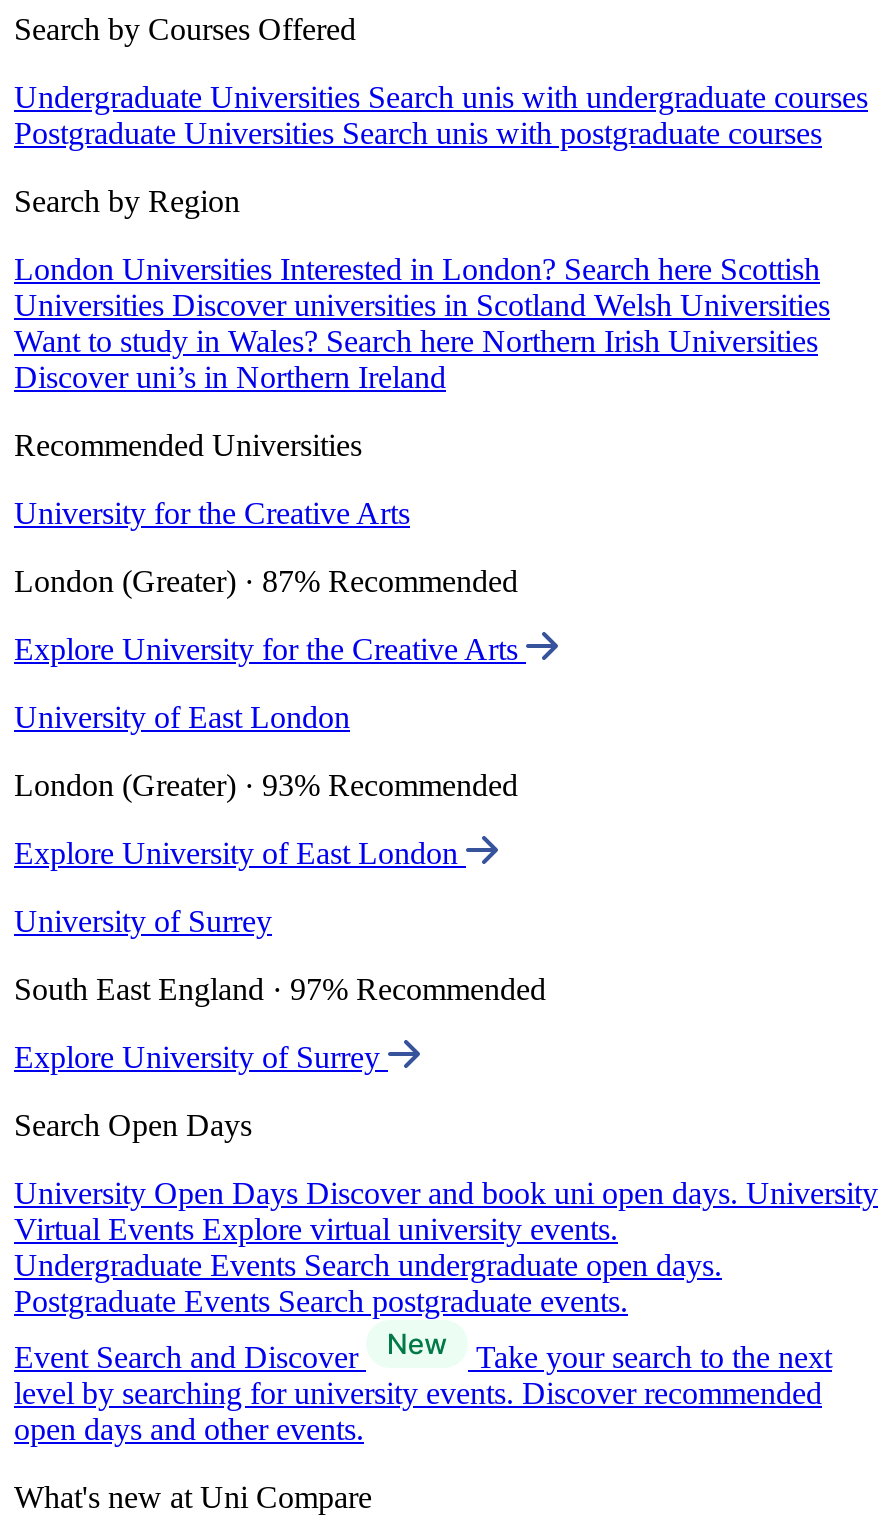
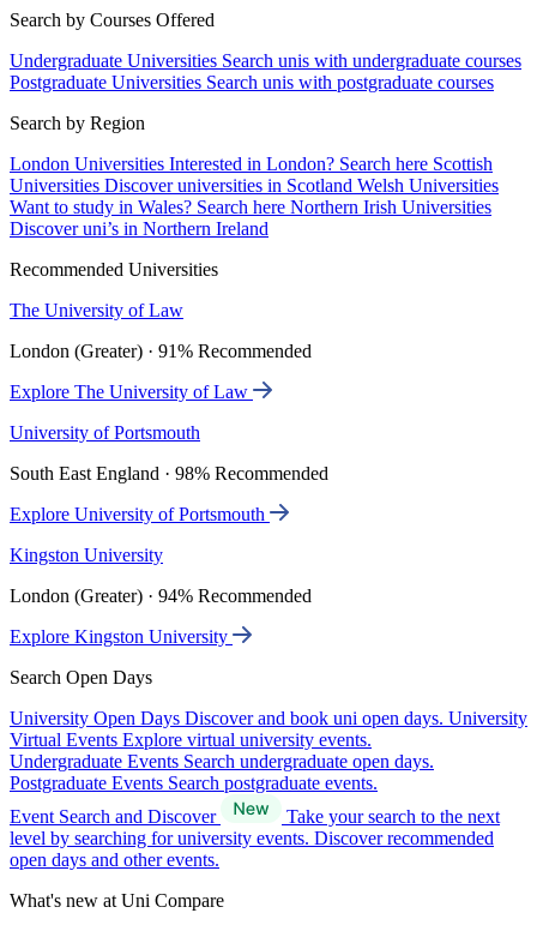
[14,496,410,530] University for the Creative Arts -> [10,300,183,320] The University of Law
[14,564,518,598] London (Greater) · 87% Recommended -> [10,341,312,361] London (Greater) · 91% Recommended
[14,632,526,666] Explore University for the Creative Arts -> [10,382,253,402] Explore The University of Law
[14,700,350,734] University of East London -> [10,422,200,443] University of Portsmouth
[14,768,518,802] London (Greater) · 93% Recommended -> [10,463,328,484] South East England · 98% Recommended
[14,836,466,870] Explore University of East London -> [10,504,270,524] Explore University of Portsmouth
[14,904,272,938] University of Surrey -> [10,545,163,565] Kingston University
[14,972,546,1006] South East England · 97% Recommended -> [10,586,312,606] London (Greater) · 94% Recommended
[14,1040,388,1074] Explore University of Surrey -> [10,626,233,647] Explore Kingston University

